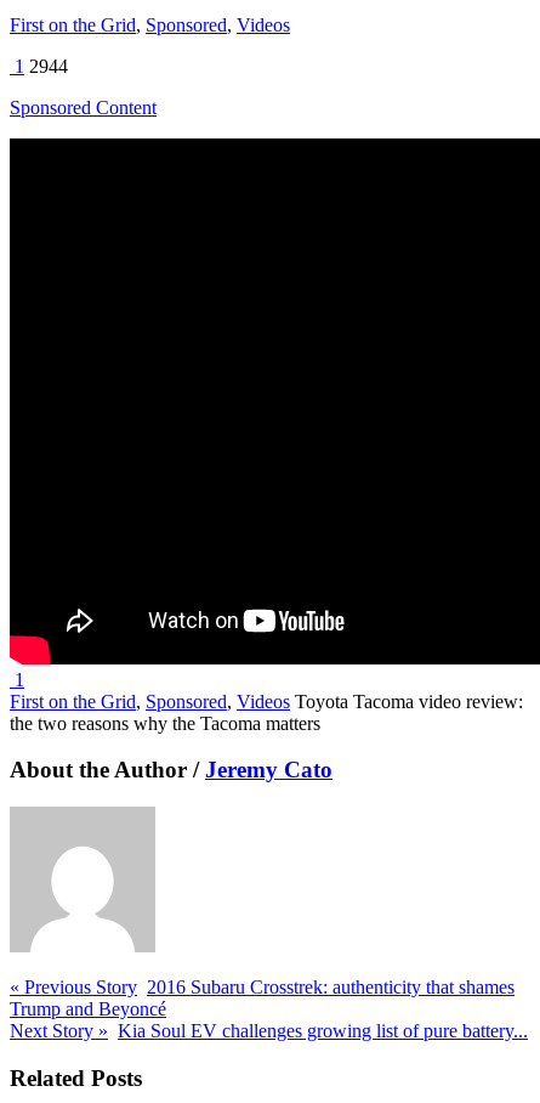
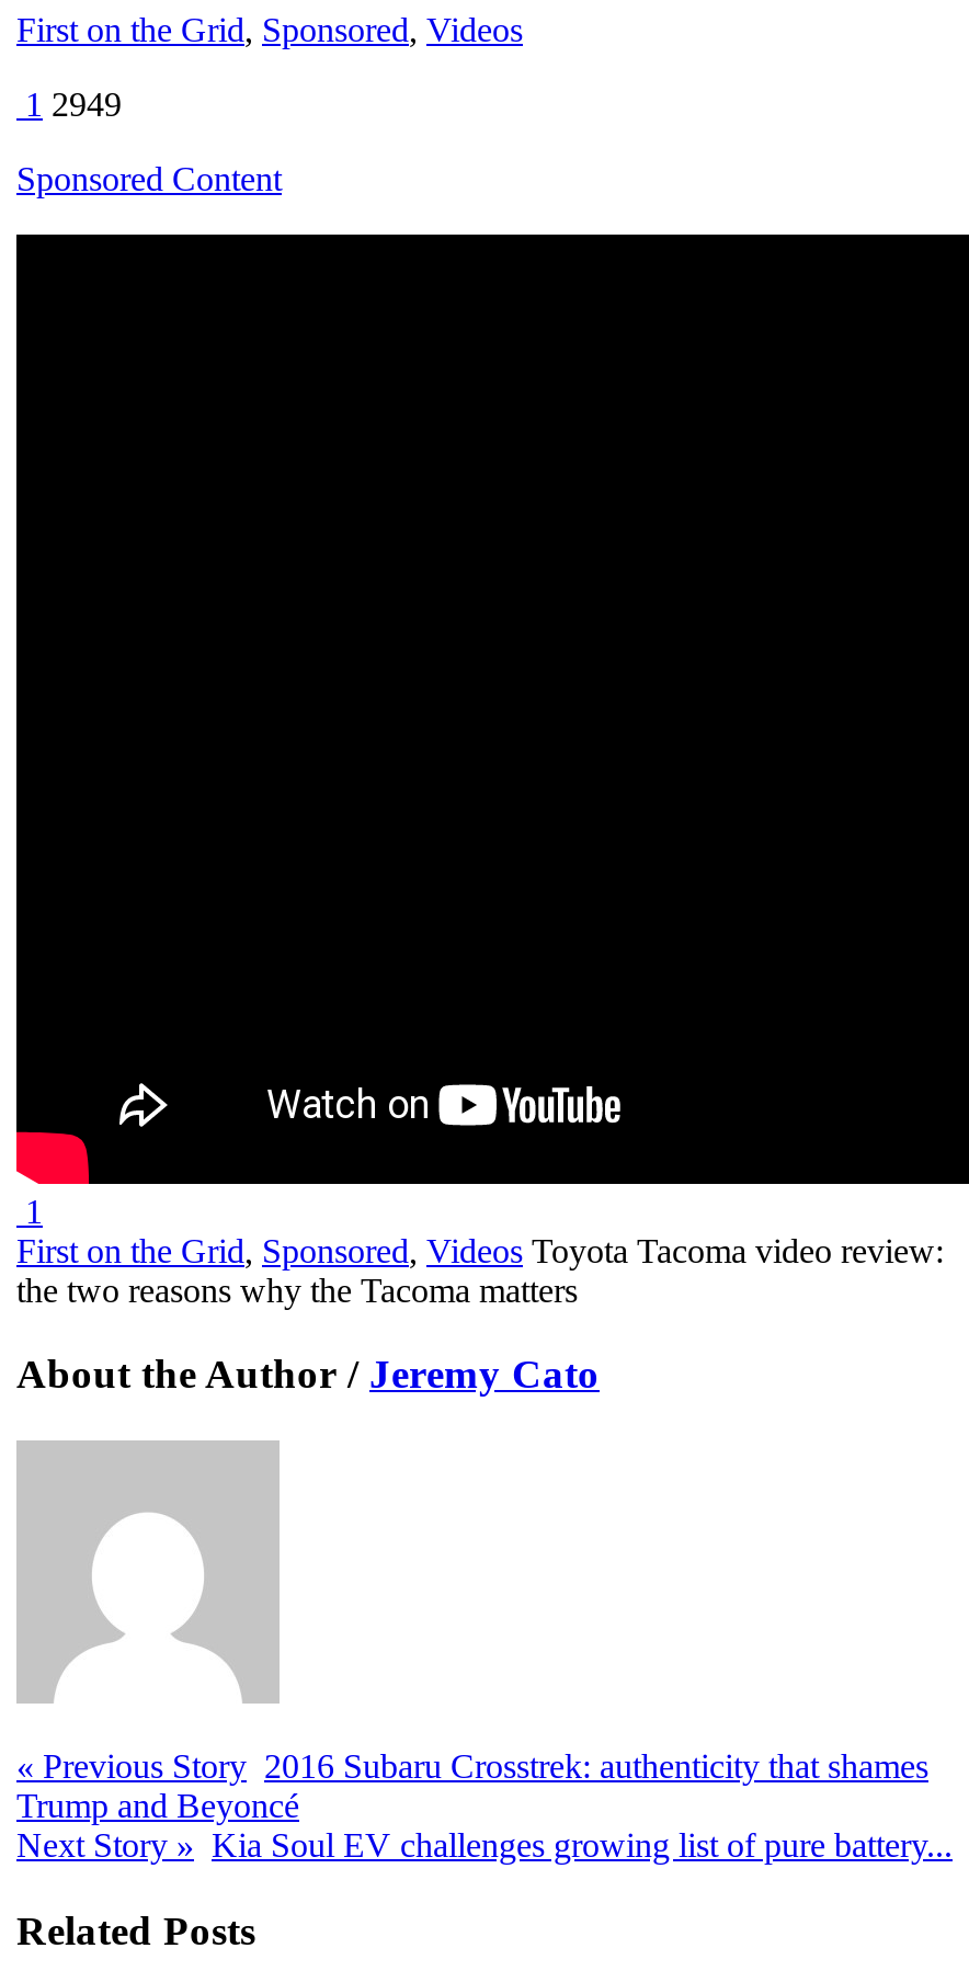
[10,56,68,76] 1 2944 -> [16,85,122,122] 1 2949

